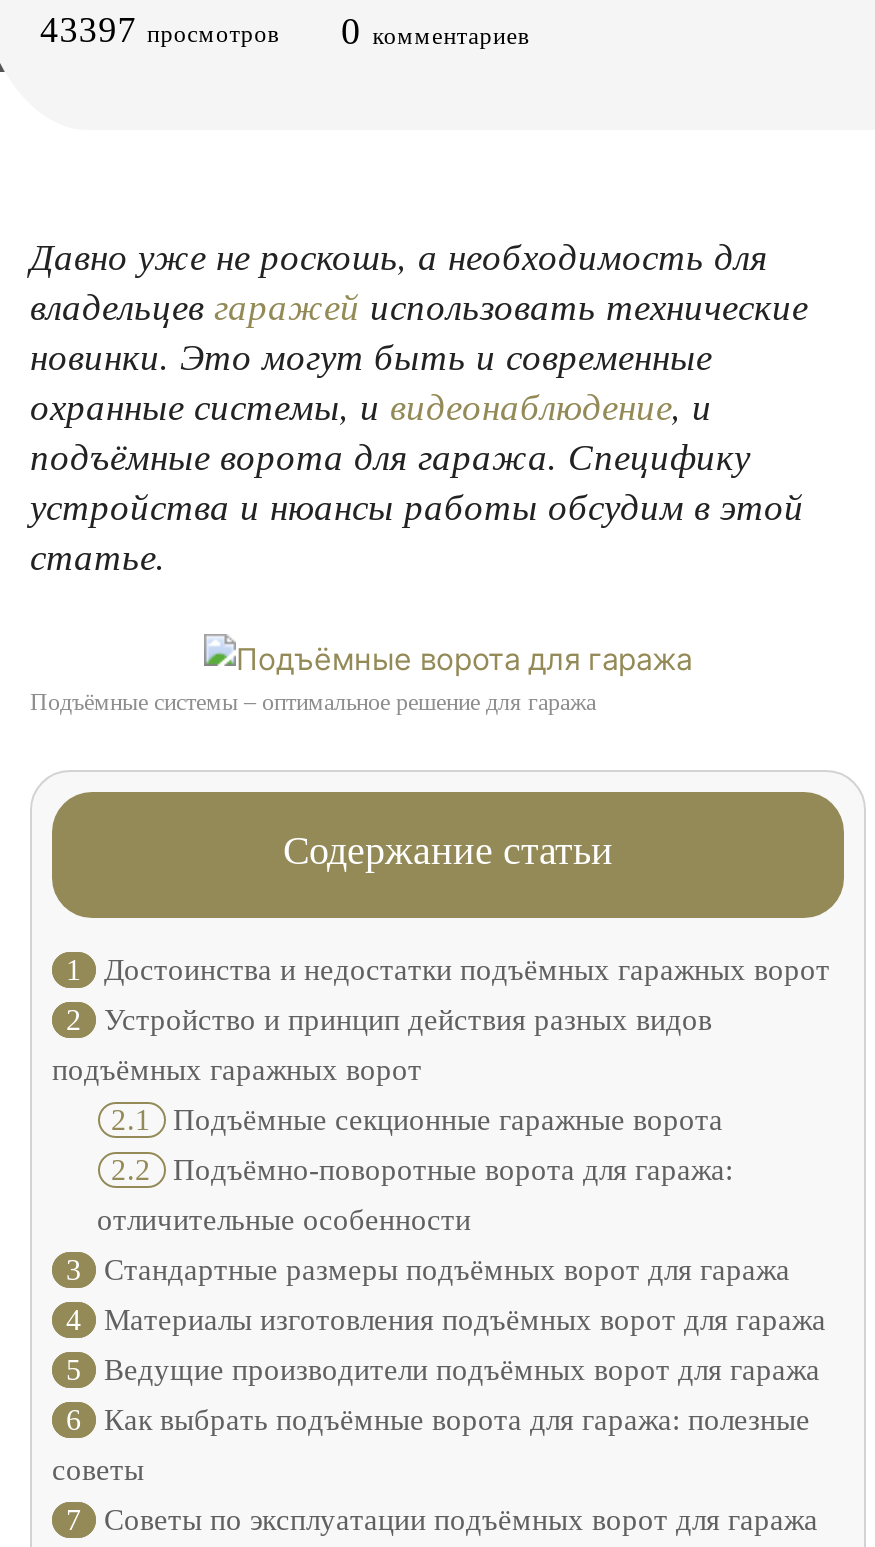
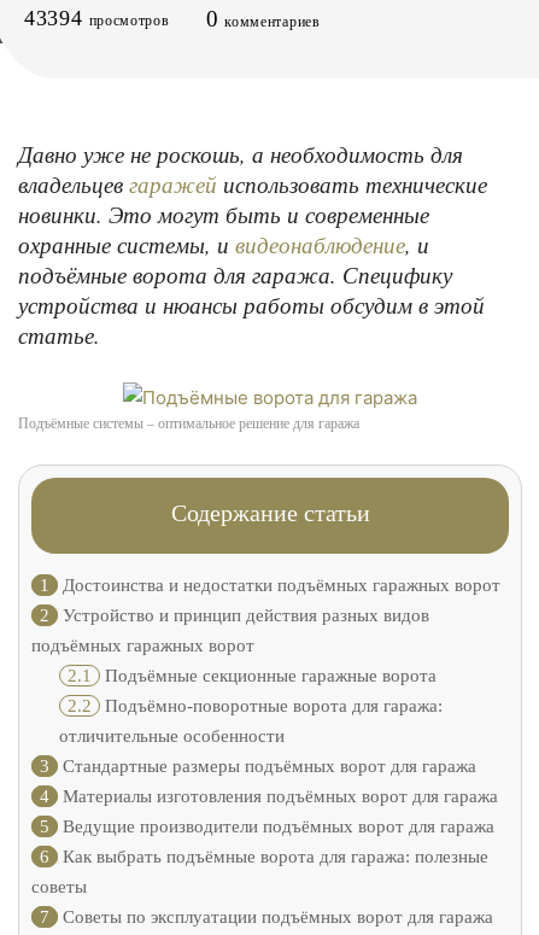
[40,10,531,52] 43397 просмотров 0 комментариев -> [24,6,320,31] 43394 просмотров 0 комментариев

